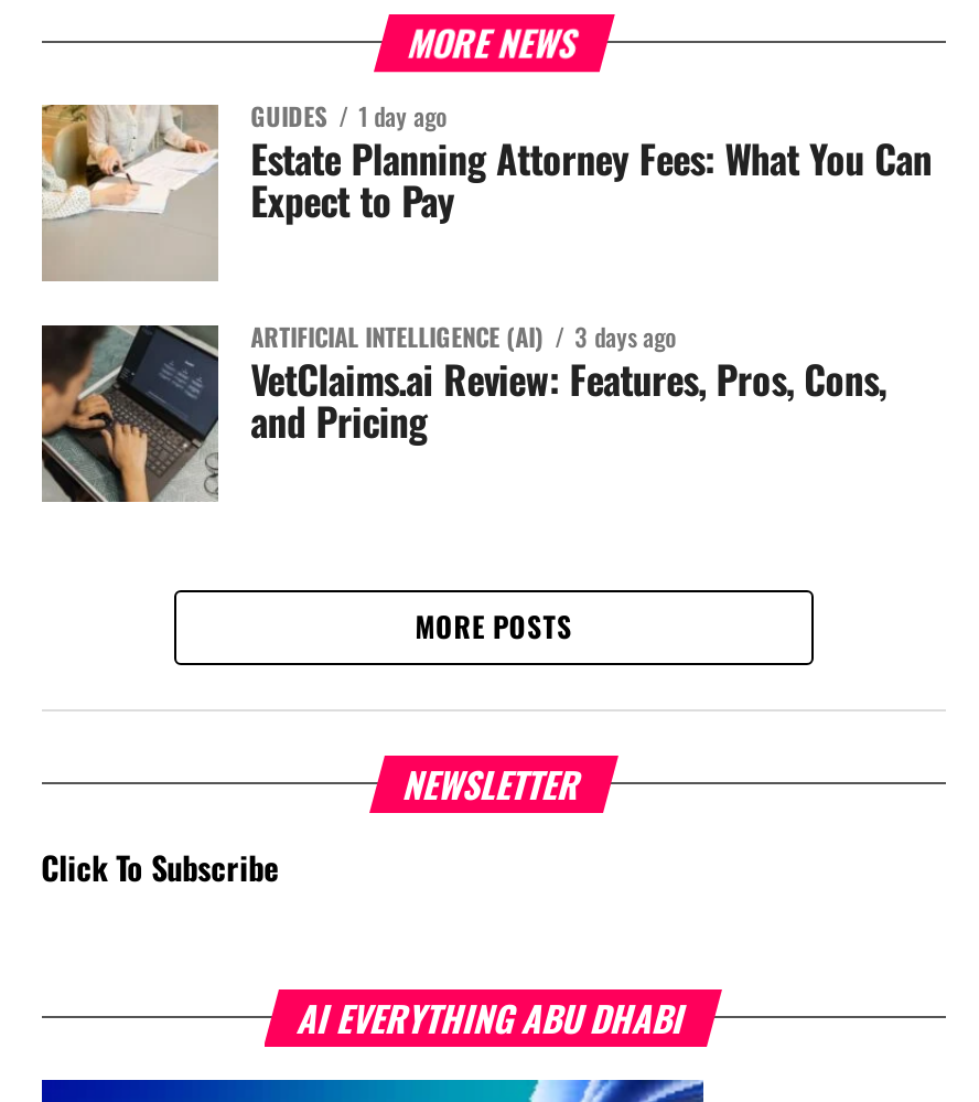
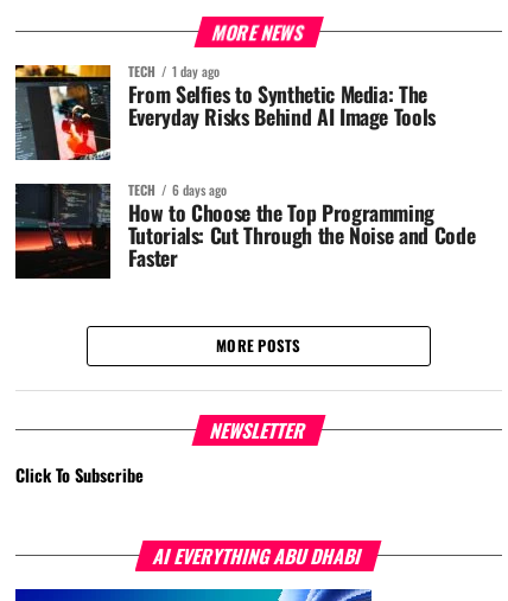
[40,98,328,281] [image] | GUIDES -> [14,62,155,160] [image] | TECH
[251,129,932,228] Estate Planning Attorney Fees: What You Can | Expect to Pay -> [128,78,436,132] From Selfies to Synthetic Media: The | Everyday Risks Behind AI Image Tools
[40,319,886,504] [image] | ARTIFICIAL INTELLIGENCE (AI) | 3 days ago | VetClaims.ai Review: Features, Pros, Cons, | and Pricing -> [14,180,475,280] [image] | TECH | 6 days ago | How to Choose the Top Programming | Tutorials: Cut Through the Noise and Code | Faster

